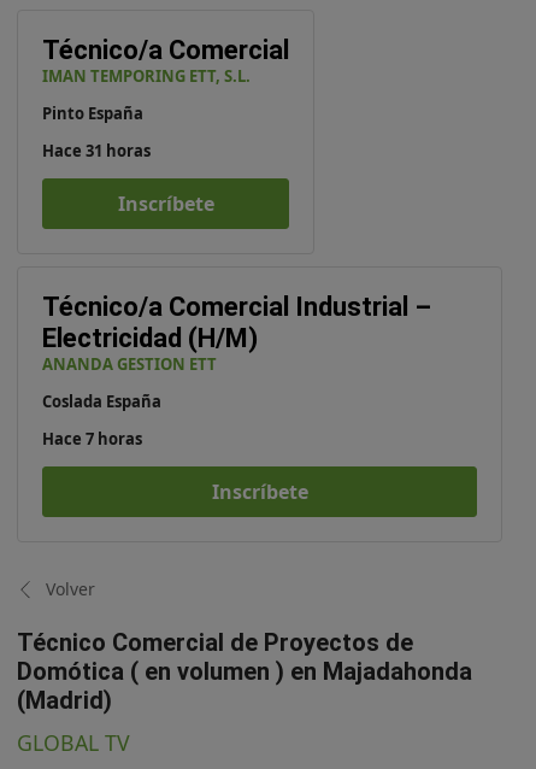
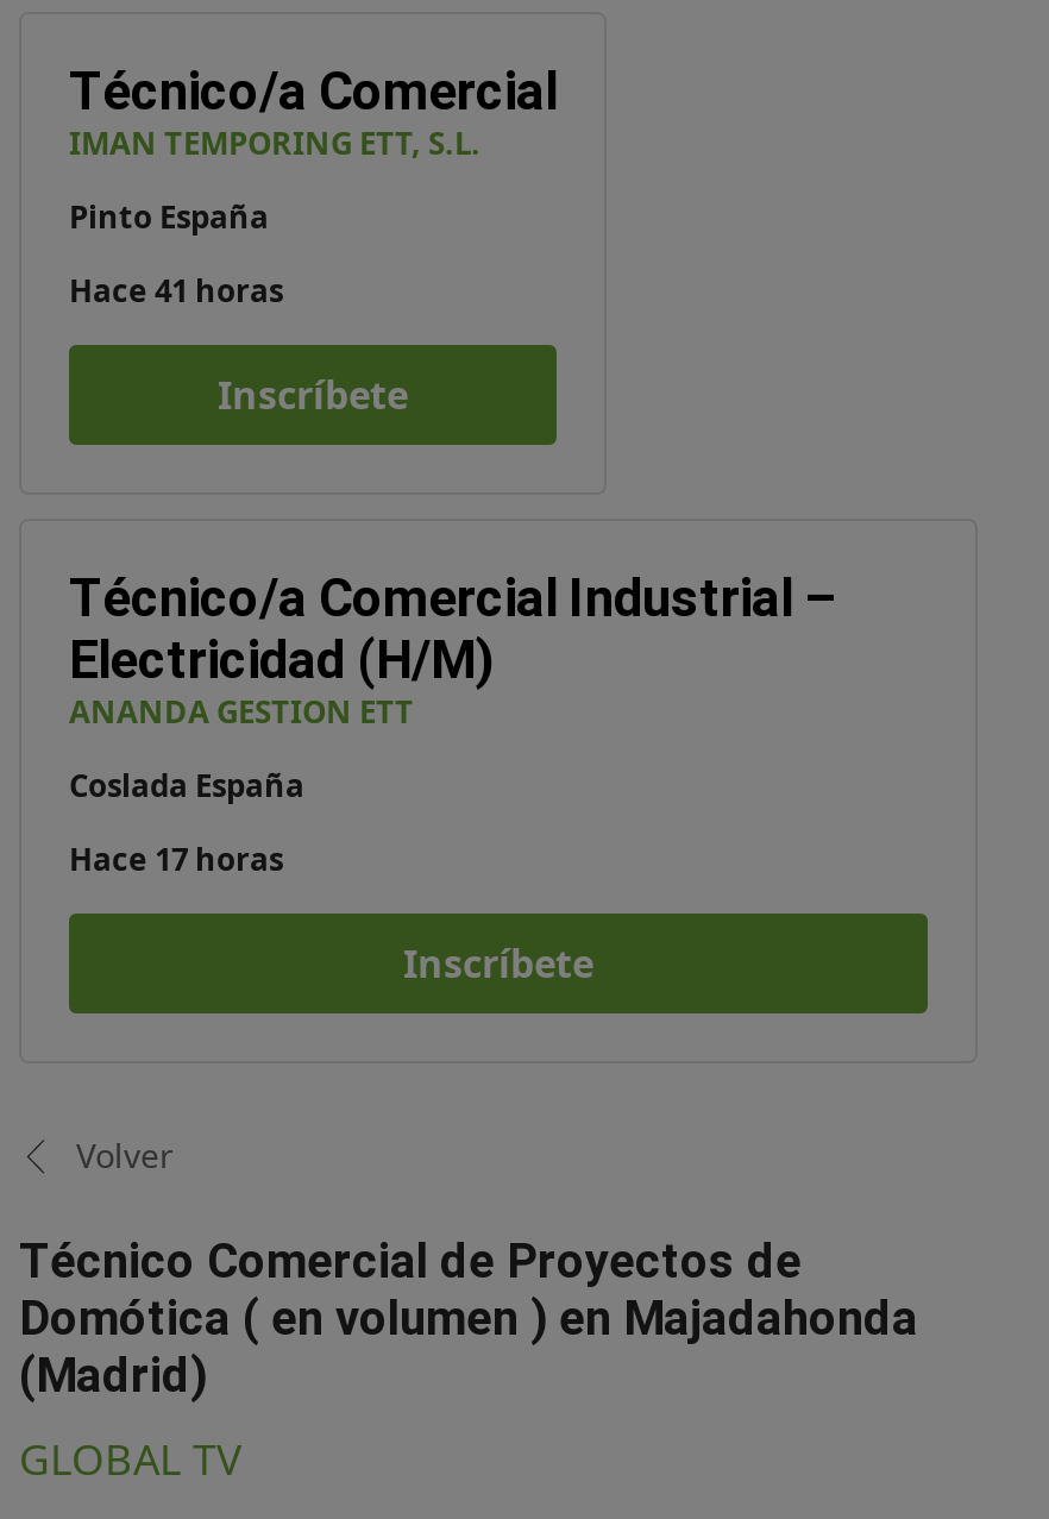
[42,140,151,162] Hace 31 horas -> [69,269,283,312] Hace 41 horas
[42,428,142,450] Hace 7 horas -> [69,837,283,880] Hace 17 horas

